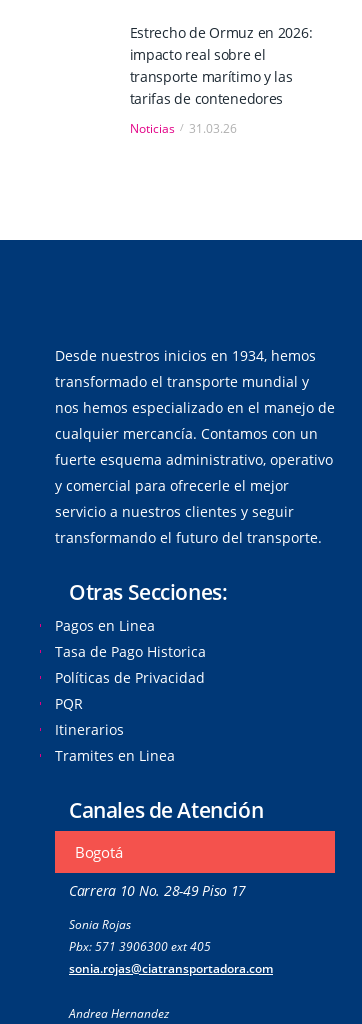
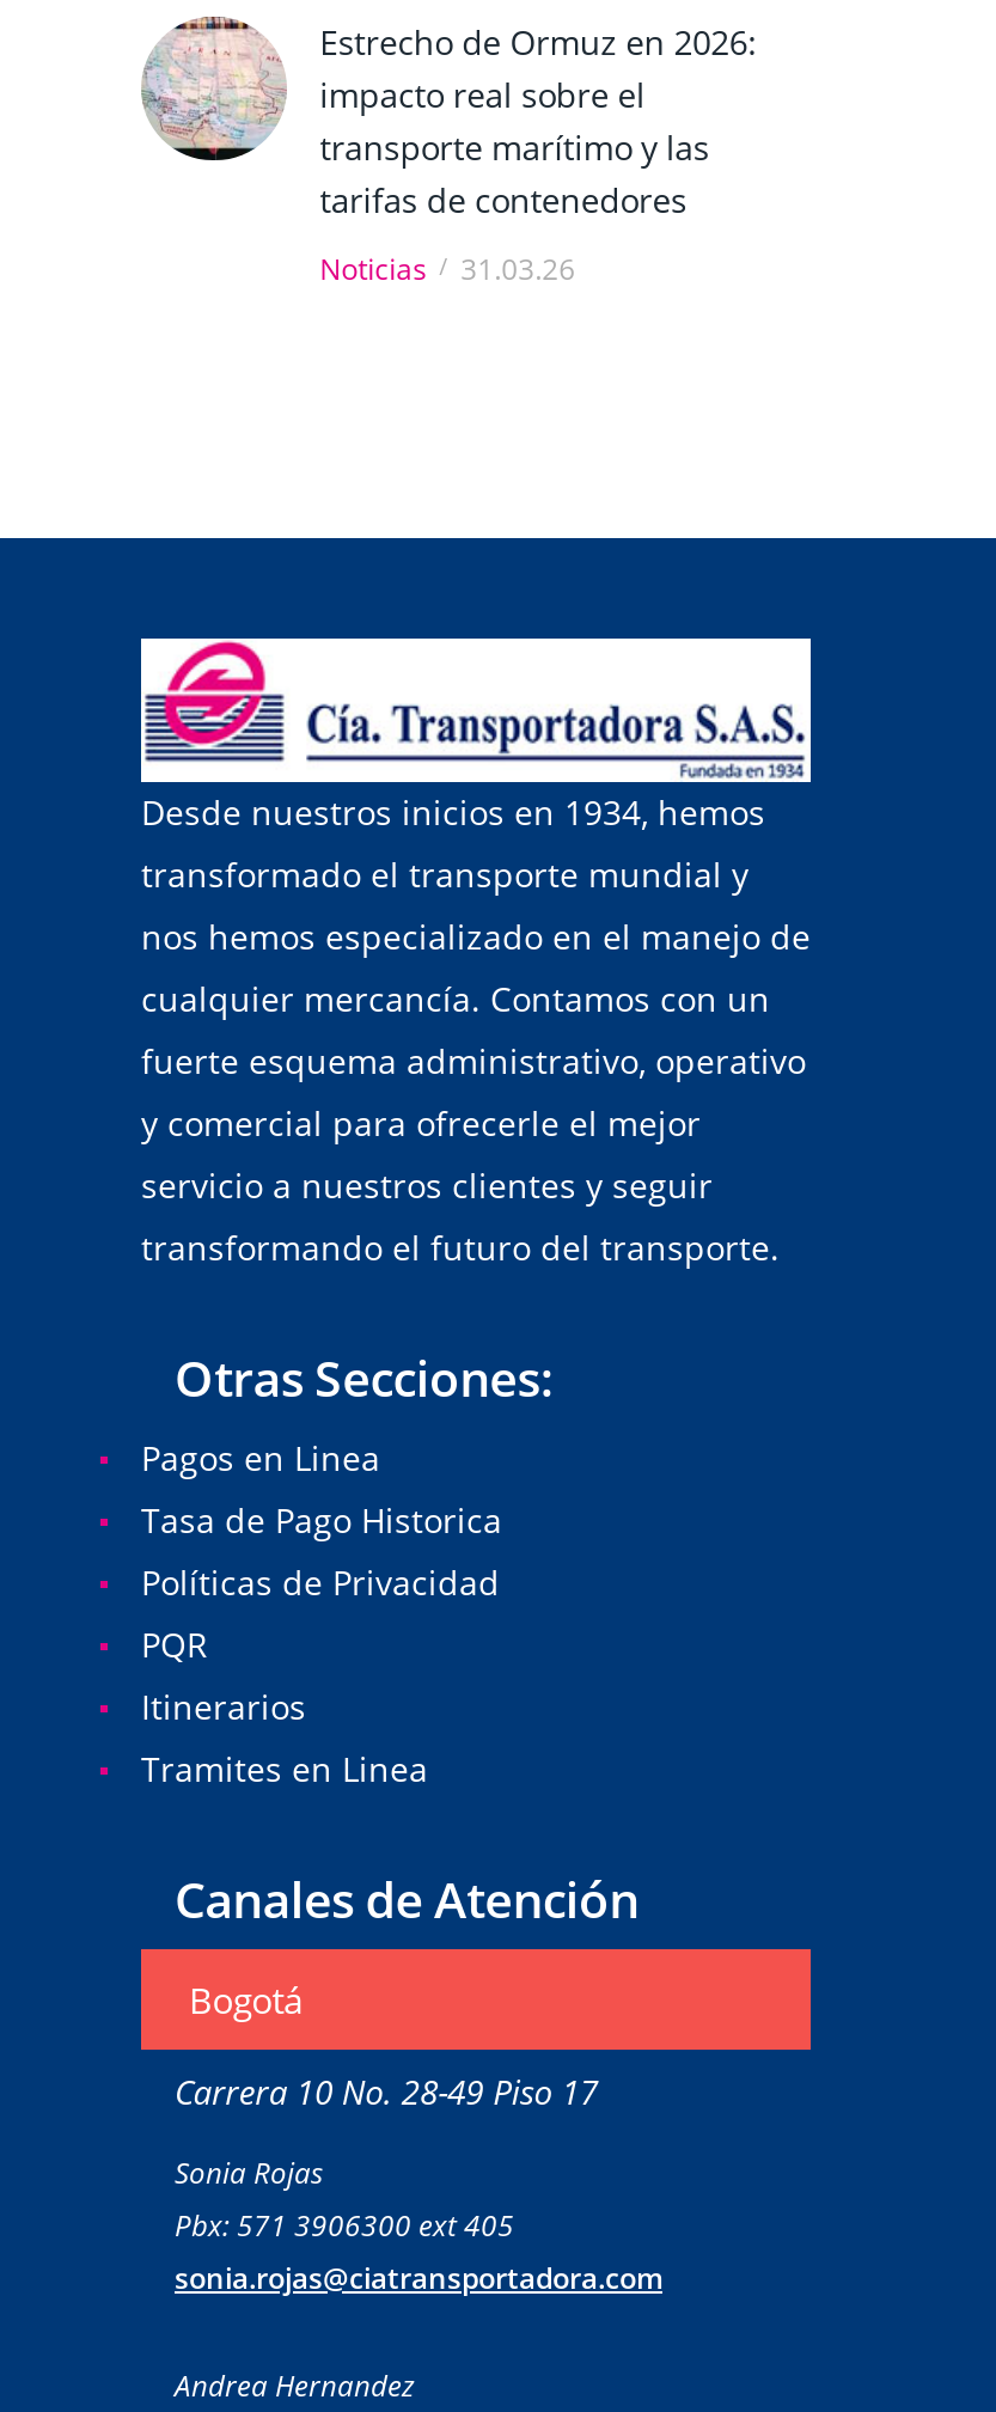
none -> [141,16,287,164] [image]
none -> [139,635,813,786] [image]

